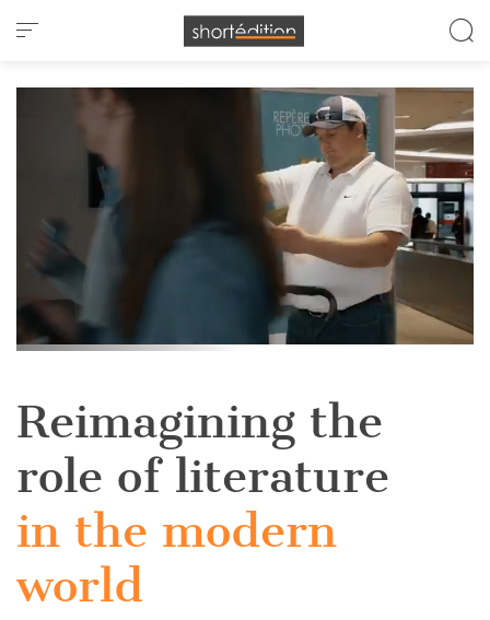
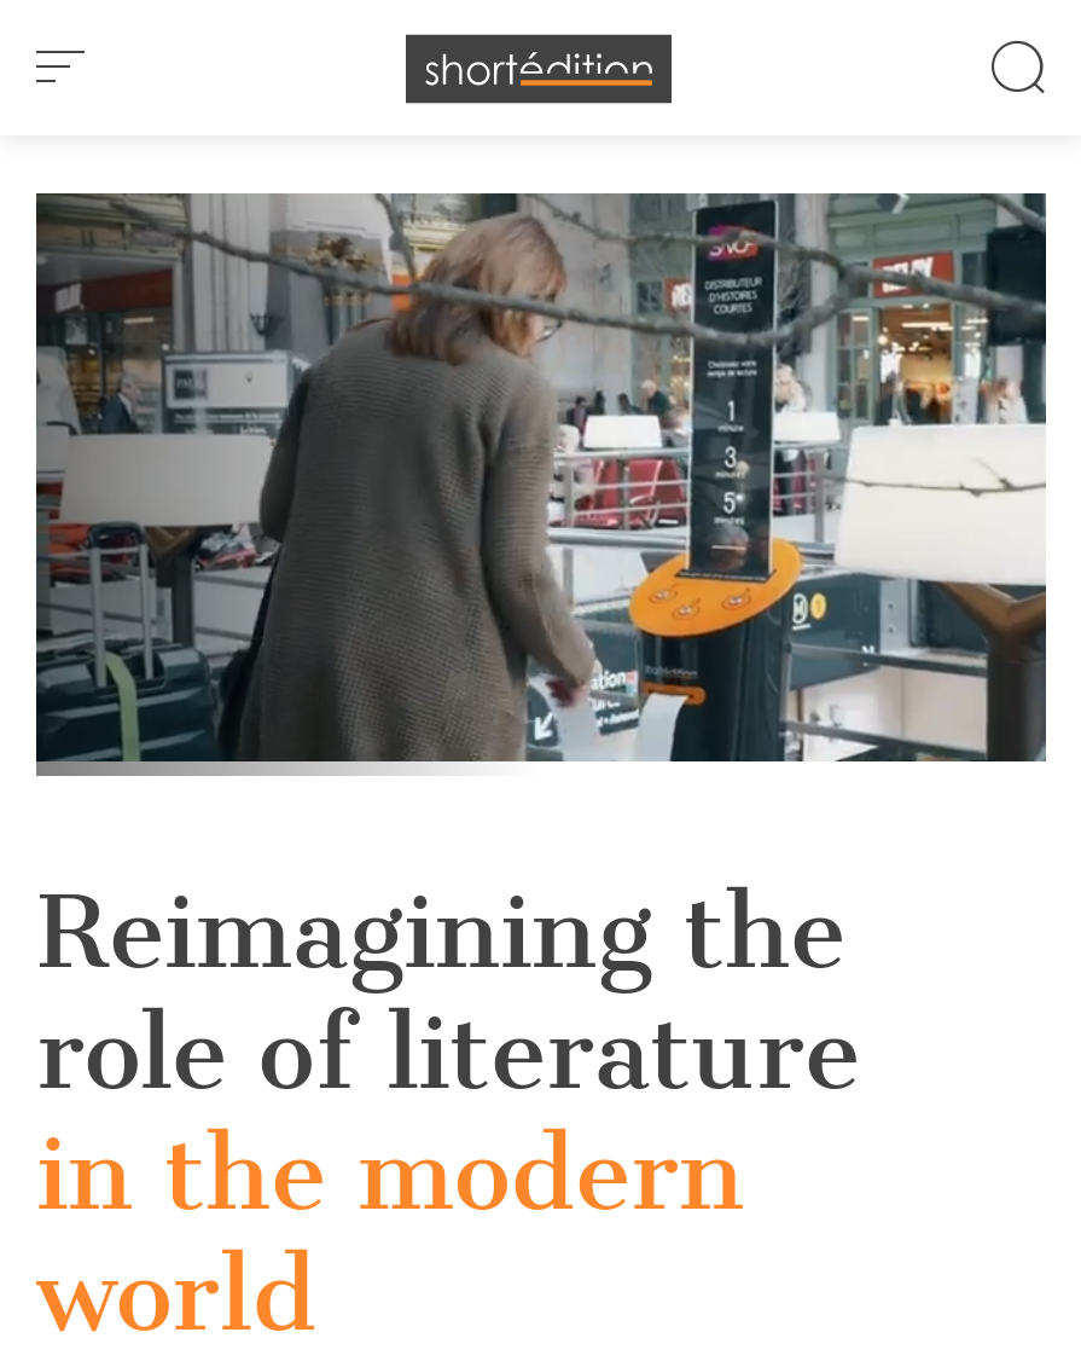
[17,87,475,346] [image] -> [36,191,1048,764] [image]

